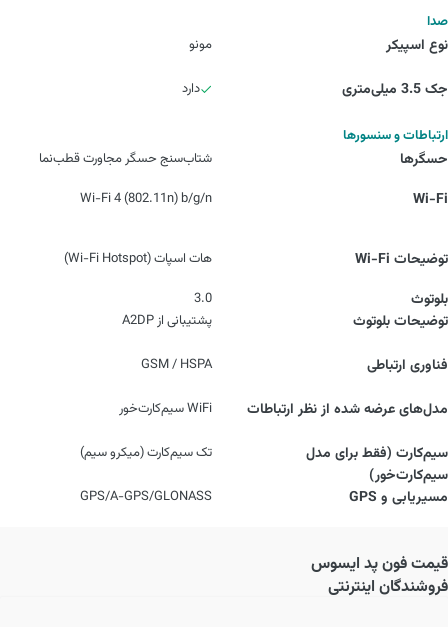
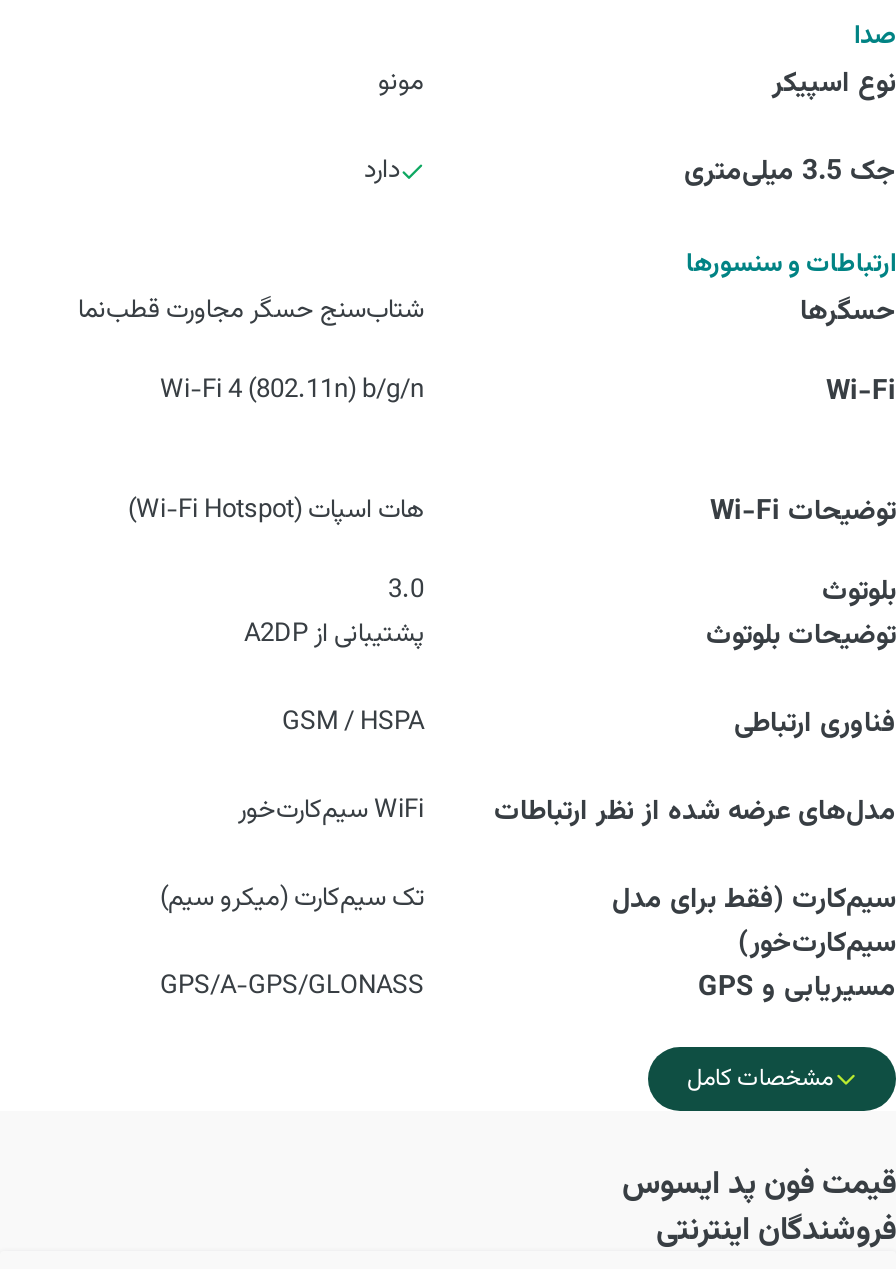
none -> [687,1061,833,1097] مشخصات کامل

